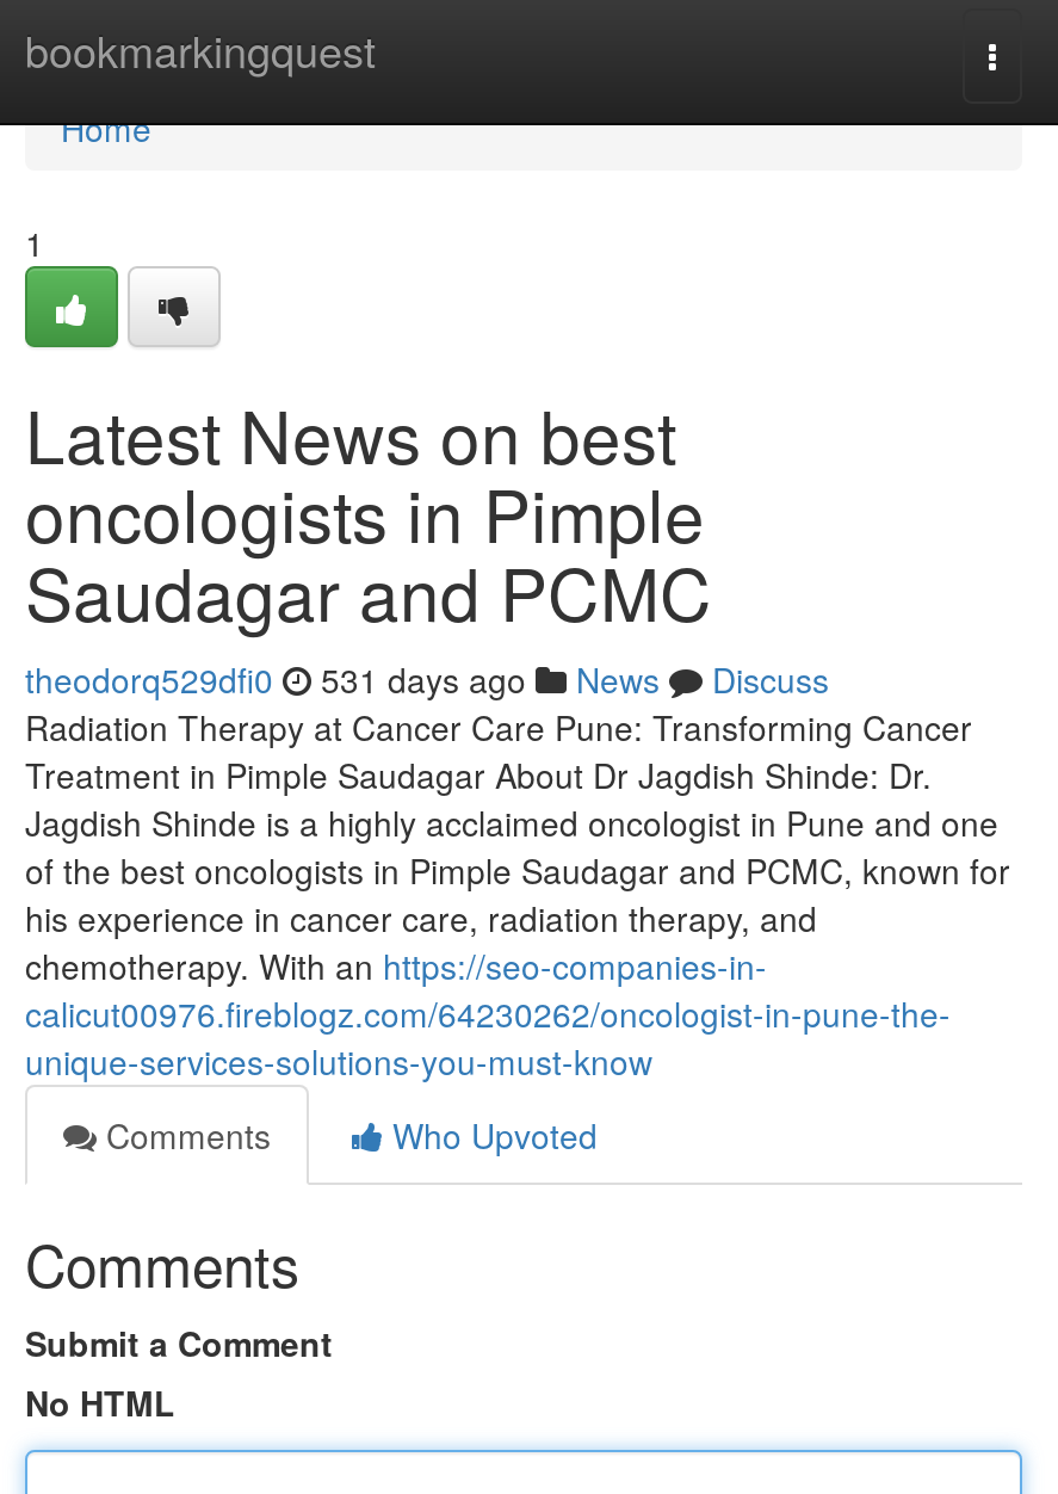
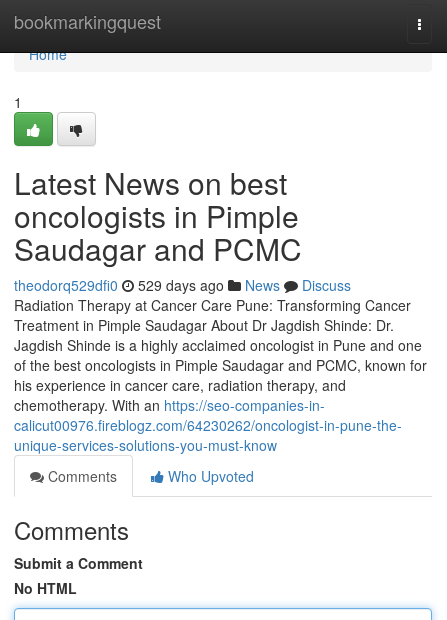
[25,655,829,703] theodorq529dfi0 531 days ago News Discuss -> [14,275,351,295] theodorq529dfi0 529 days ago News Discuss

